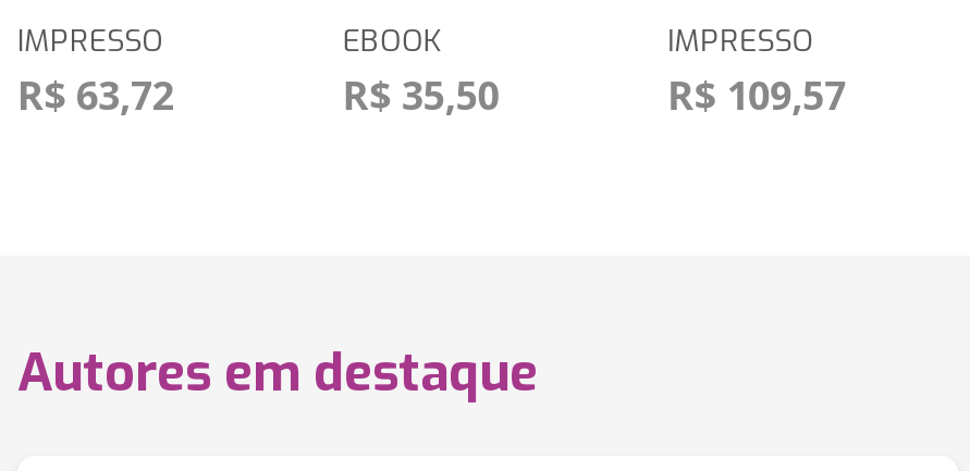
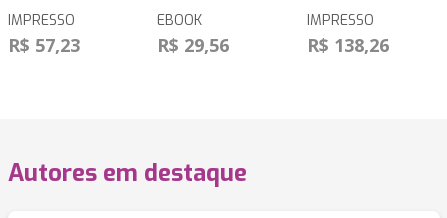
[17,69,174,121] R$ 63,72 -> [8,33,80,57] R$ 57,23
[342,69,499,121] R$ 35,50 -> [157,33,229,57] R$ 29,56
[668,69,846,121] R$ 109,57 -> [307,33,389,57] R$ 138,26

